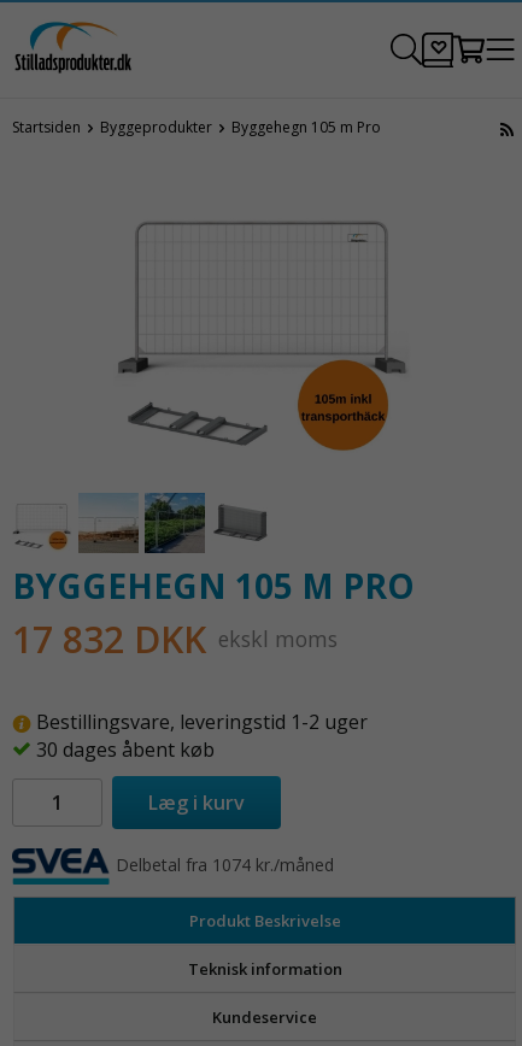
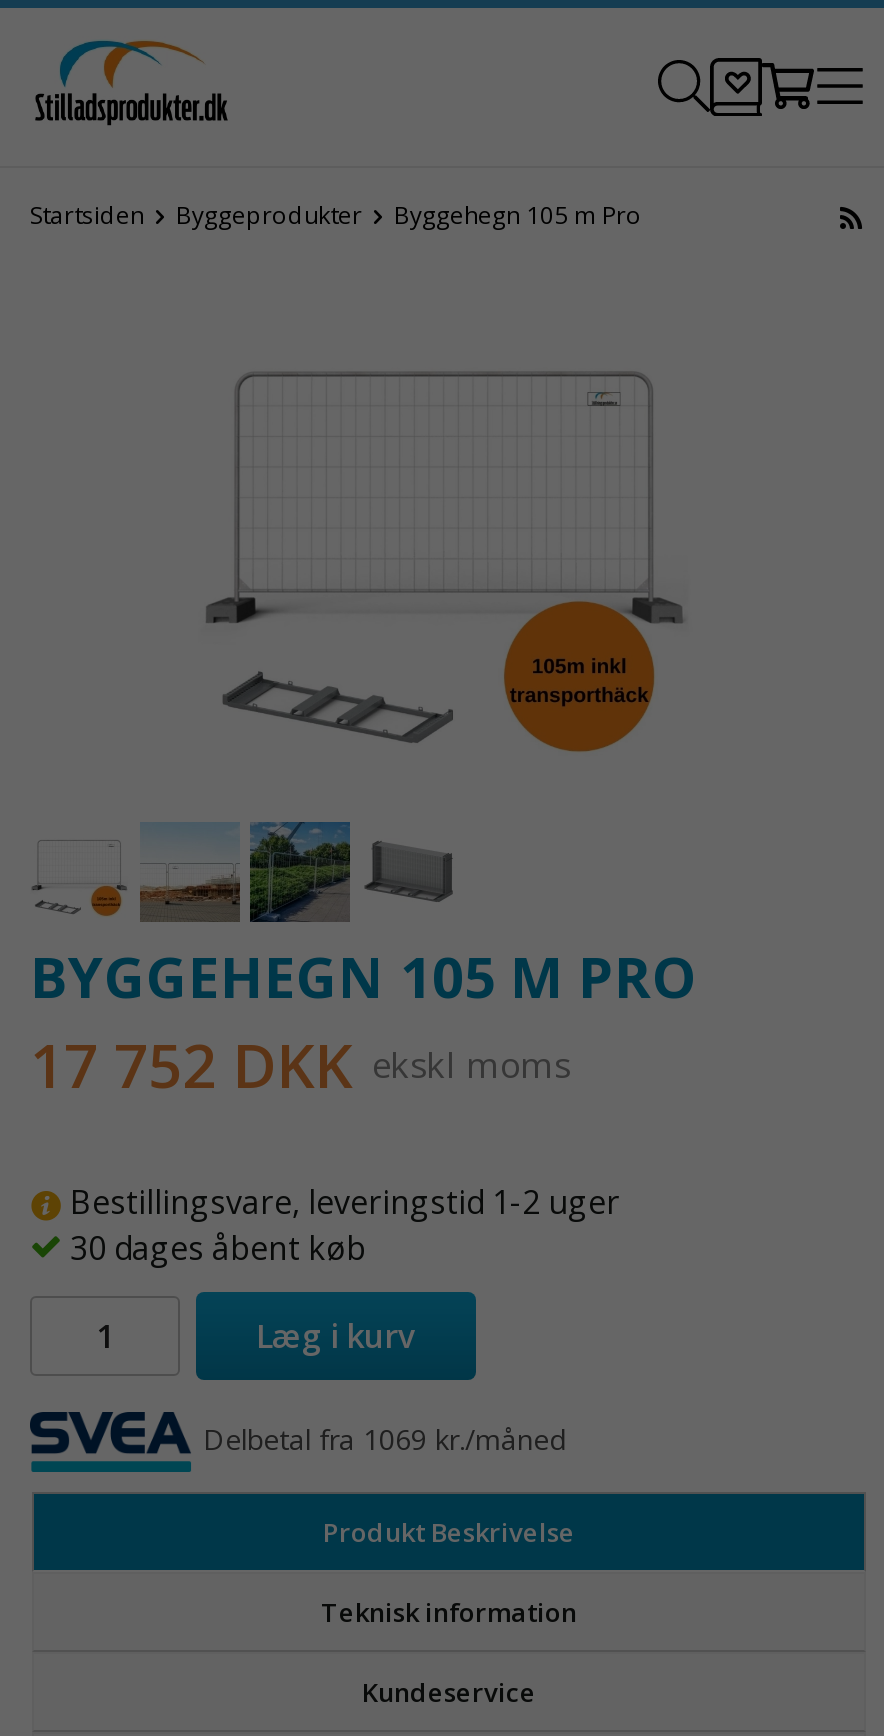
[12,615,338,664] 17 832 DKK ekskl moms -> [30,1024,570,1106] 17 752 DKK ekskl moms
[116,853,335,876] Delbetal fra 1074 kr./måned -> [203,1420,565,1458] Delbetal fra 1069 kr./måned

